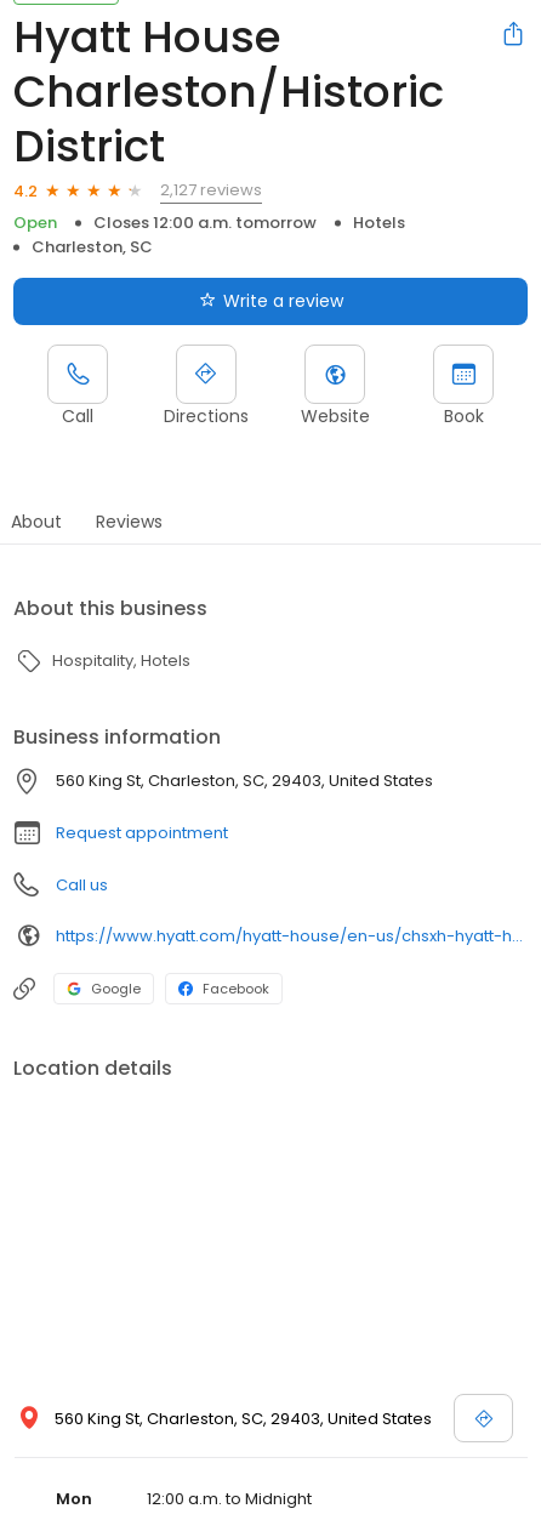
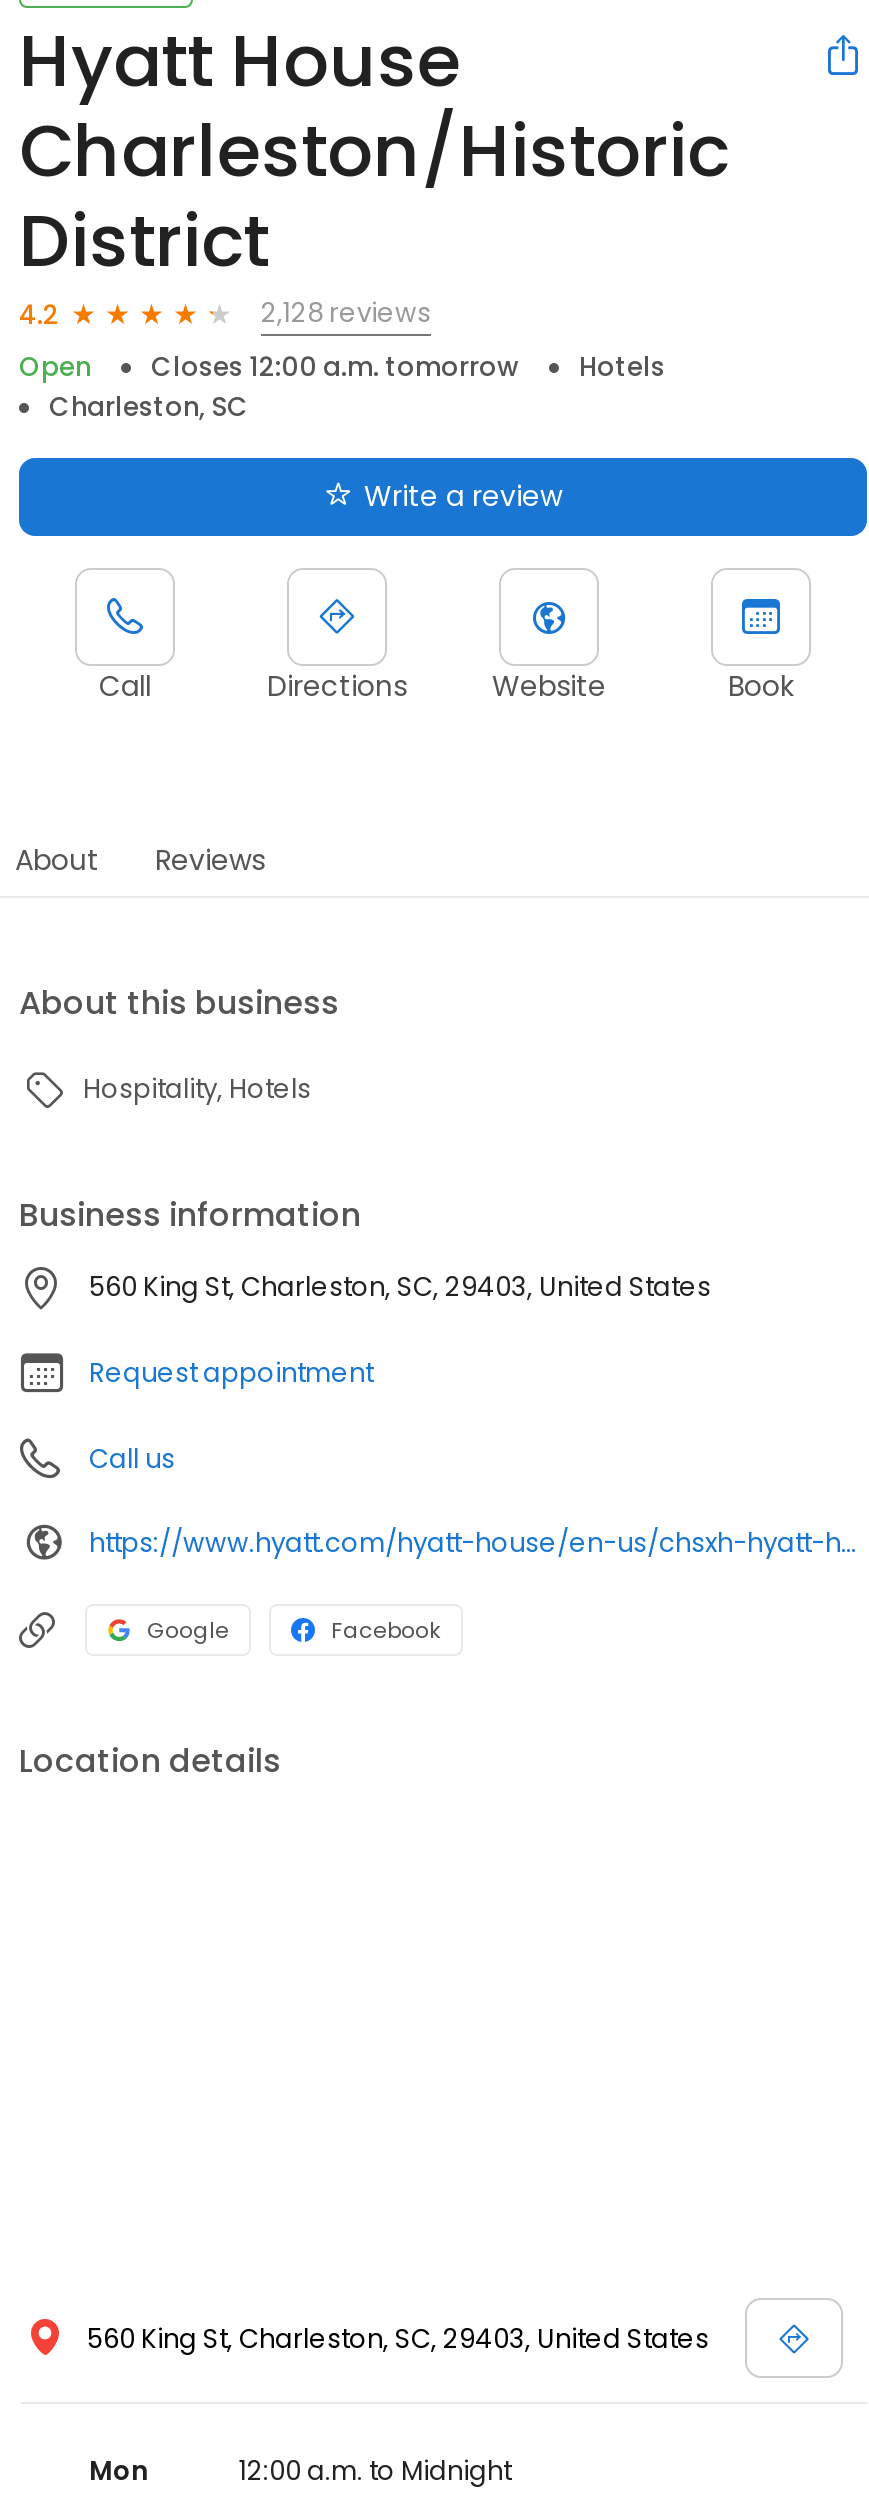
[160,179,262,202] 2,127 reviews -> [261,294,431,332] 2,128 reviews

